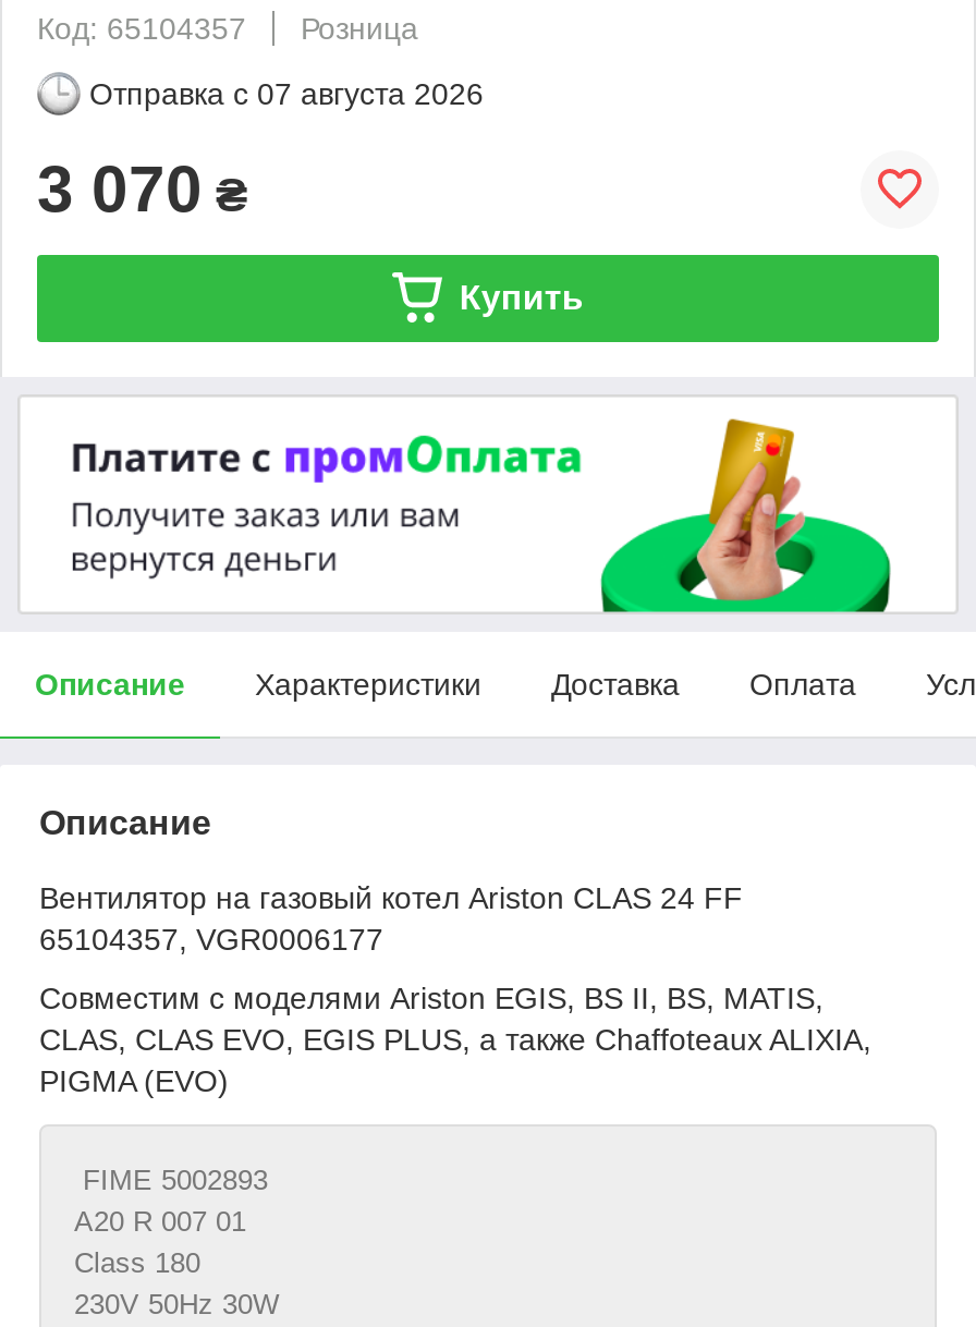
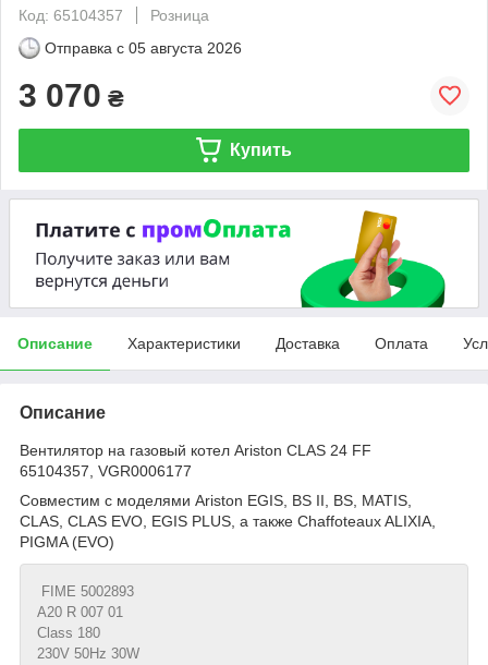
[89,76,484,111] Отправка с 07 августа 2026 -> [45,39,242,56] Отправка с 05 августа 2026

